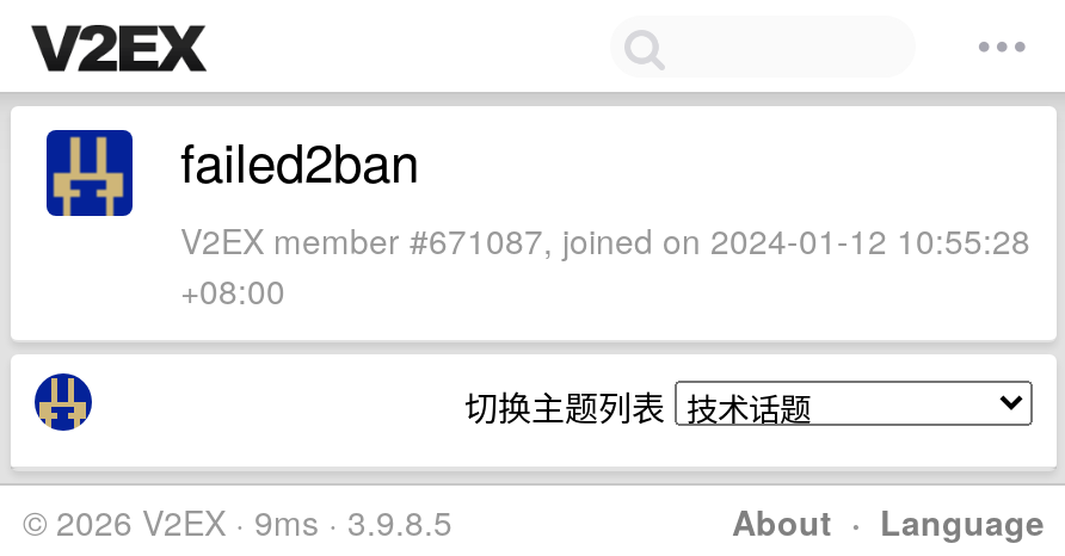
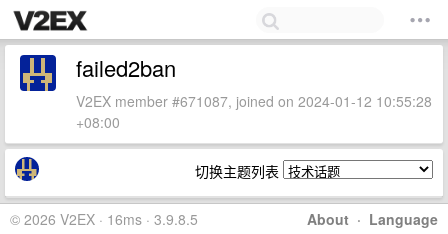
[23,498,453,545] © 2026 V2EX · 9ms · 3.9.8.5 -> [10,209,198,229] © 2026 V2EX · 16ms · 3.9.8.5

